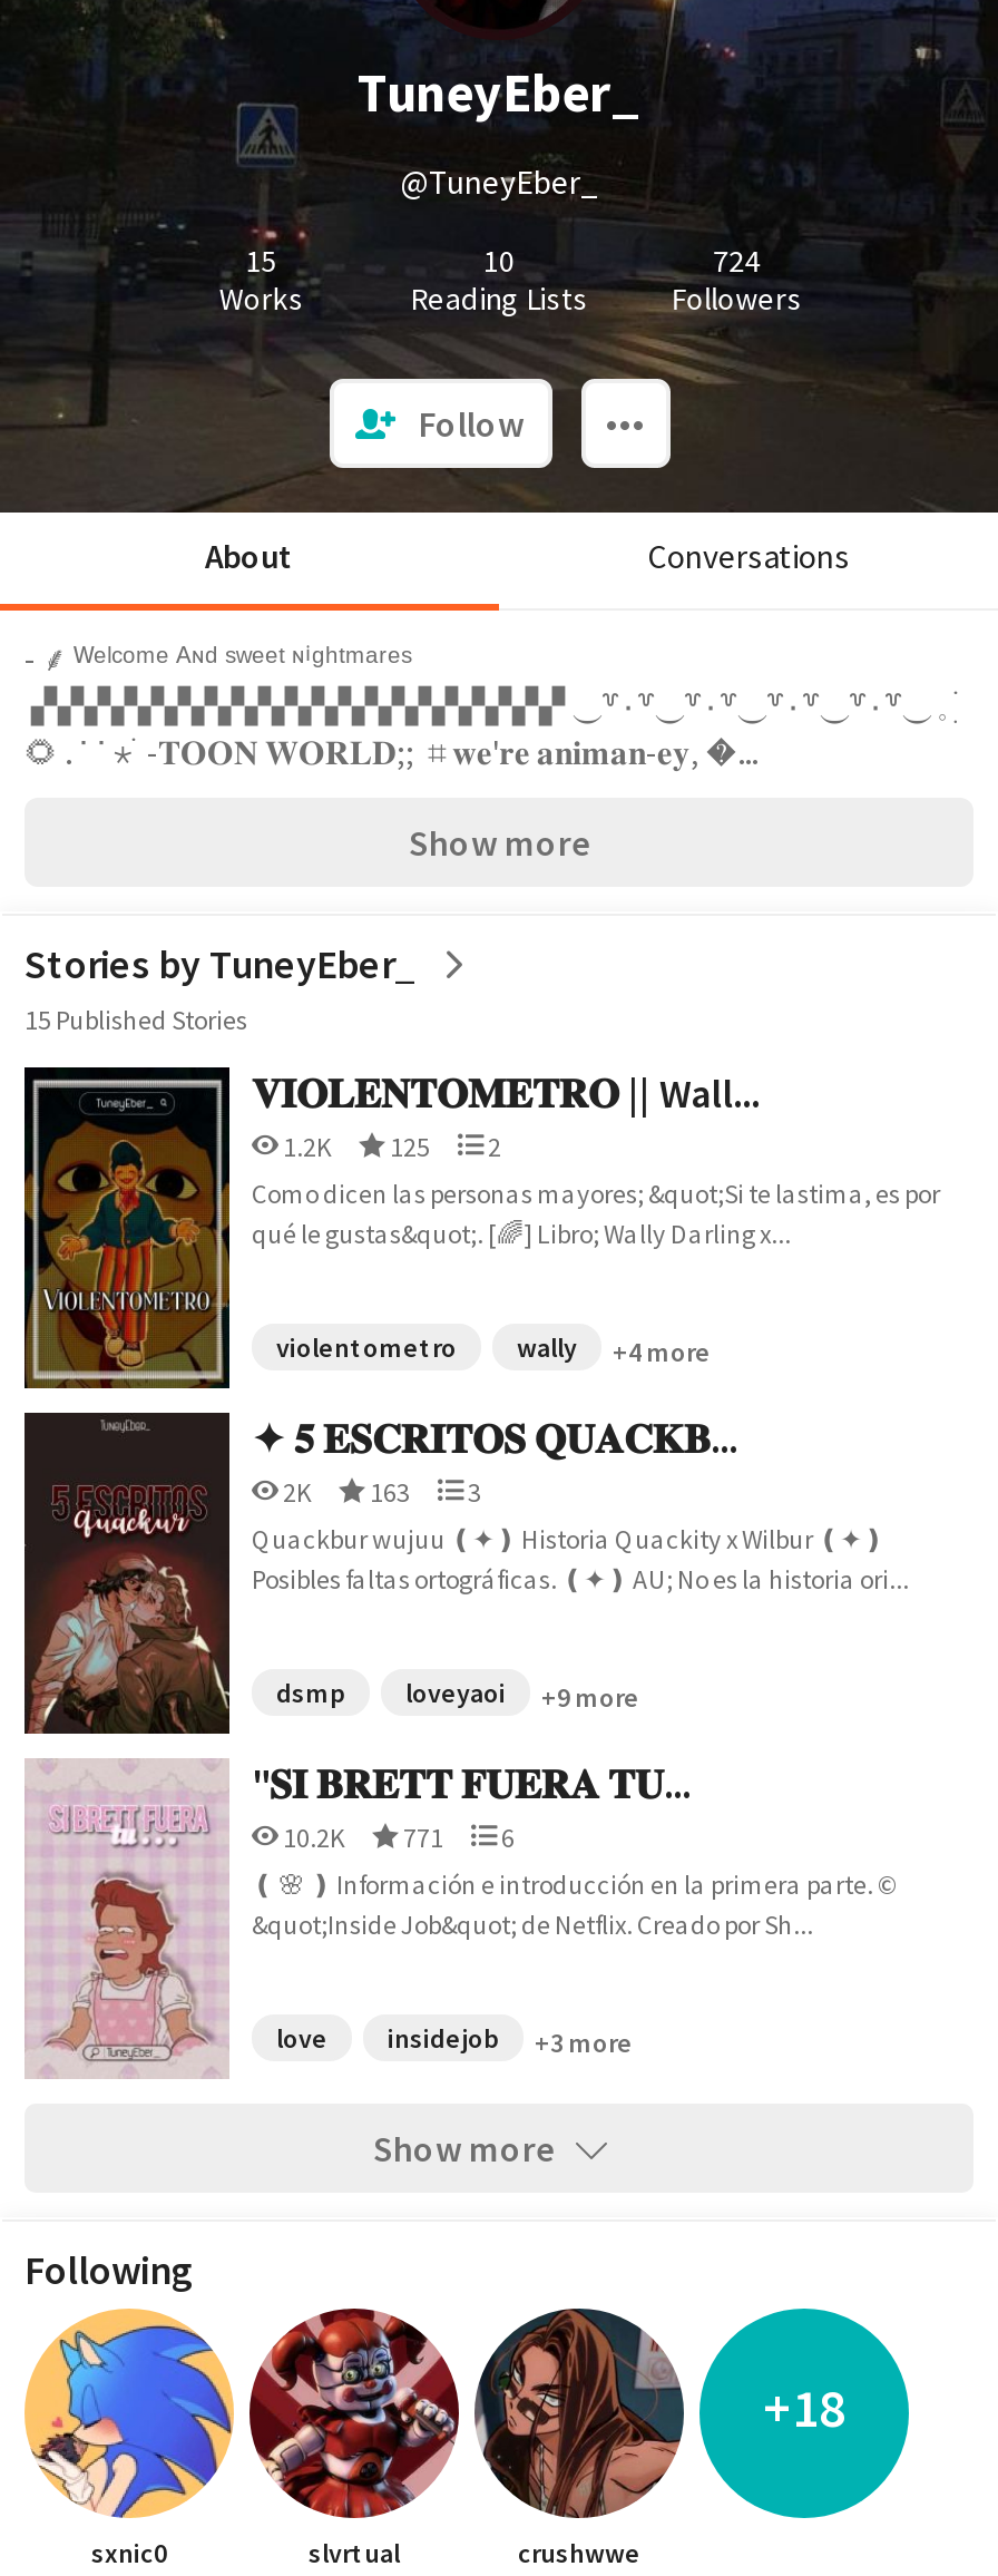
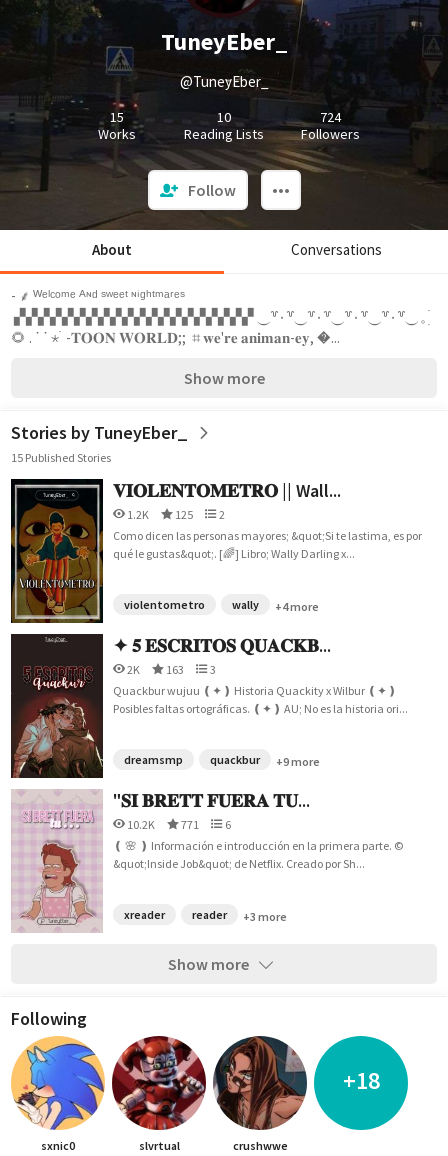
[276,1676,506,1709] dsmp | loveyaoi -> [124,752,260,767] dreamsmp | quackbur
[276,2021,499,2055] love | insidejob -> [124,907,227,922] xreader | reader

